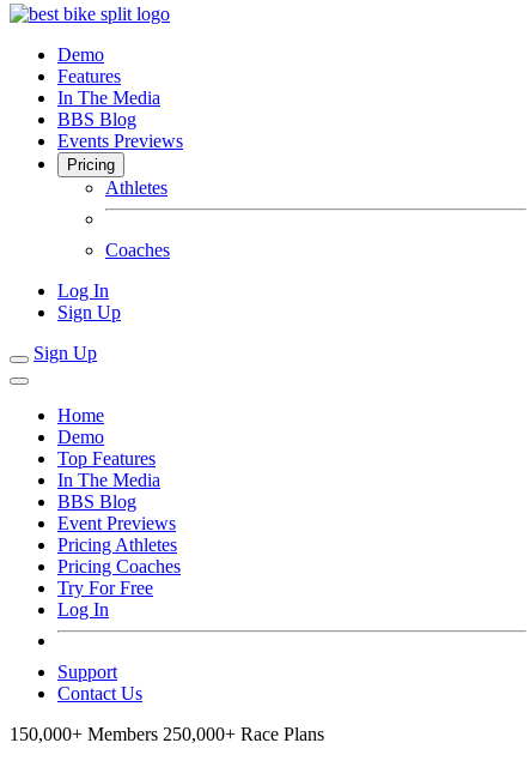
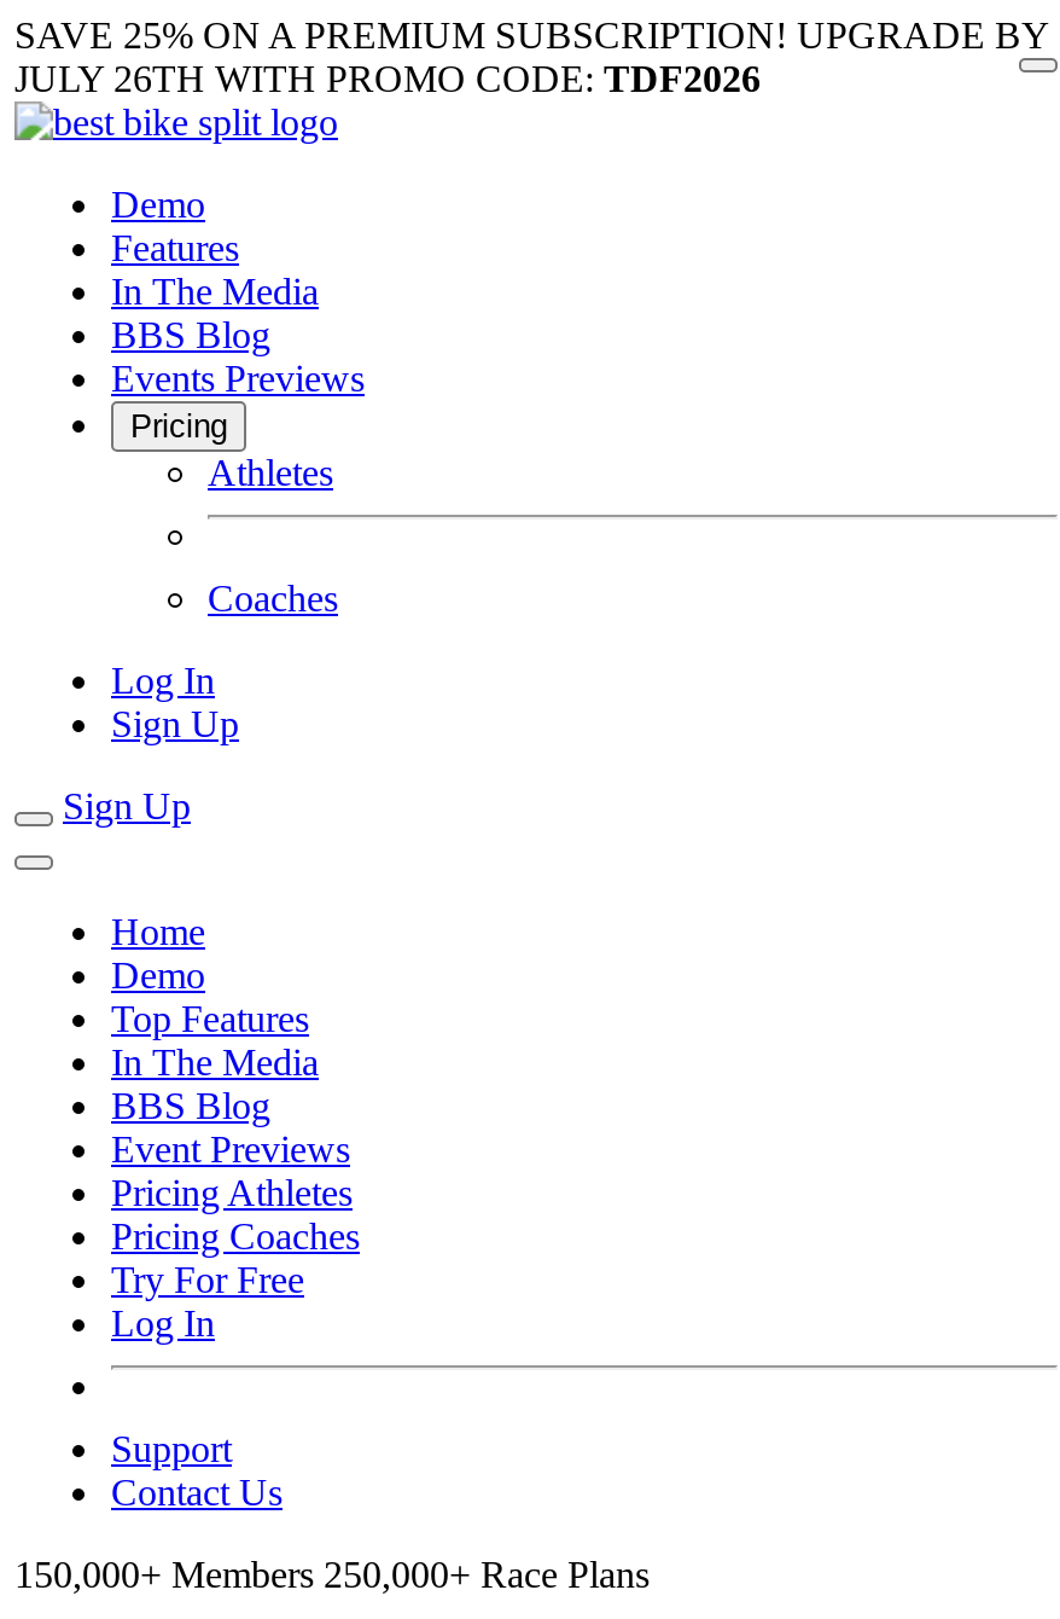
none -> [14,14,1048,99] SAVE 25% ON A PREMIUM SUBSCRIPTION! UPGRADE BY | JULY 26TH WITH PROMO CODE: TDF2026

